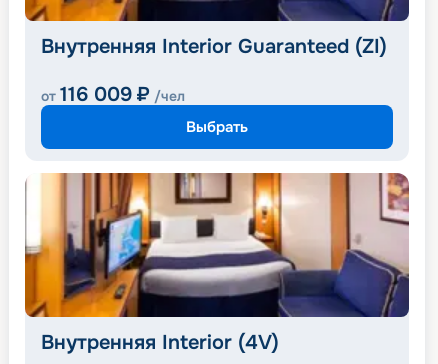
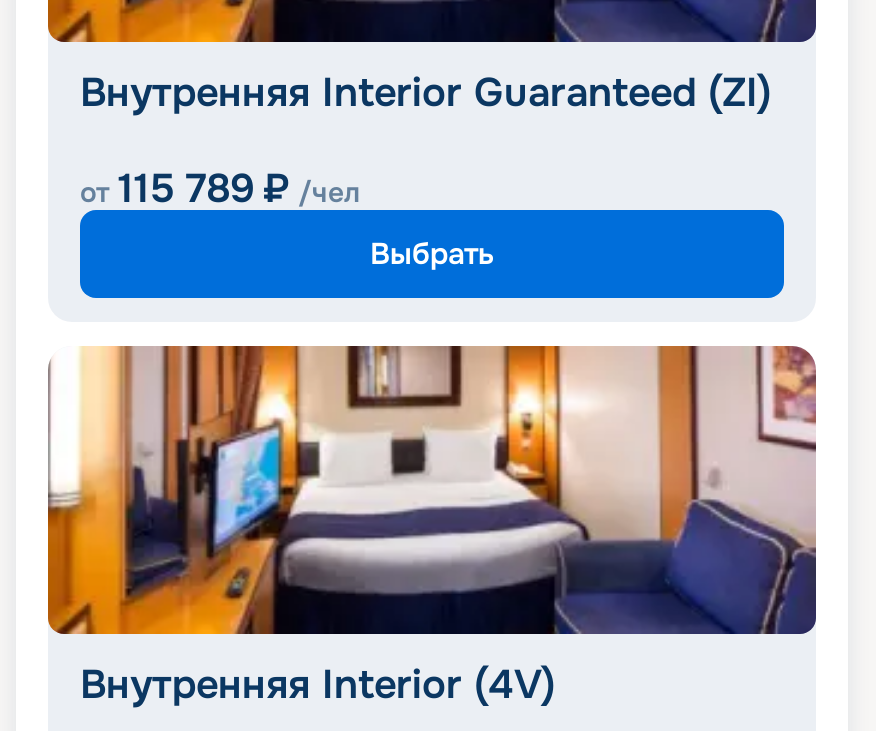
[41,82,185,107] от 116 009 ₽ /чел -> [80,164,360,214] от 115 789 ₽ /чел

